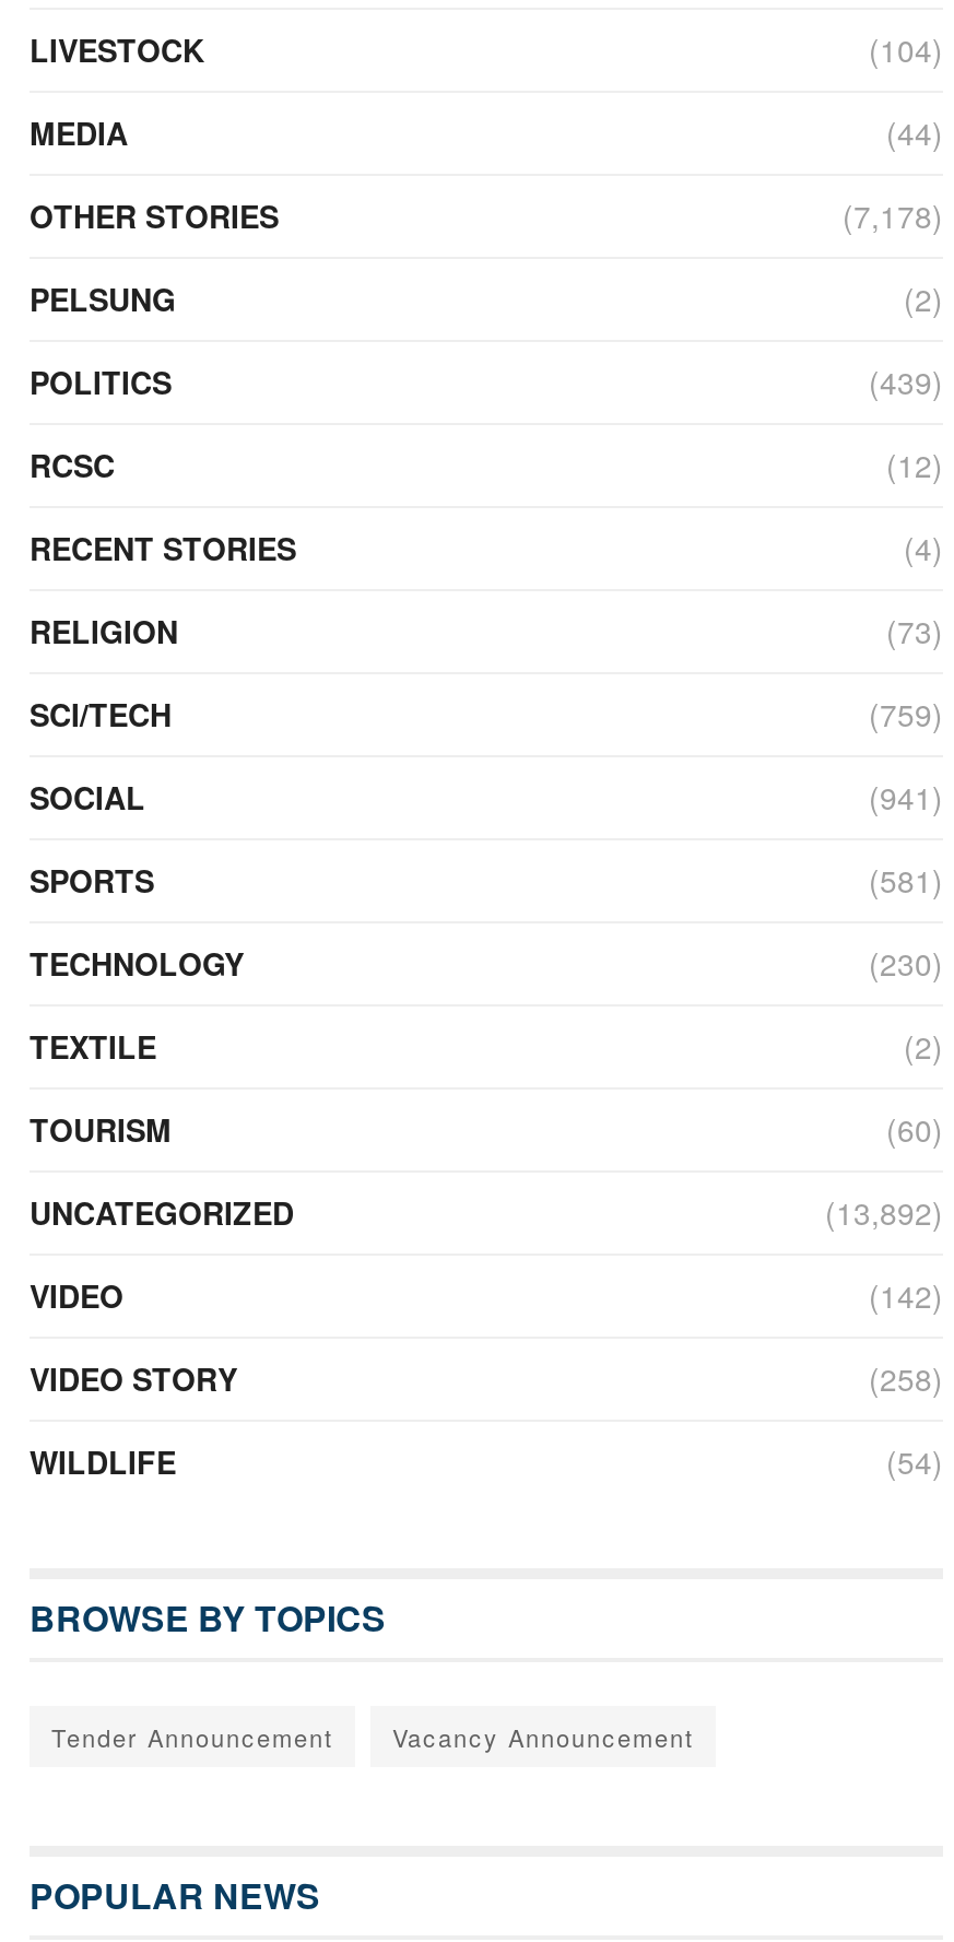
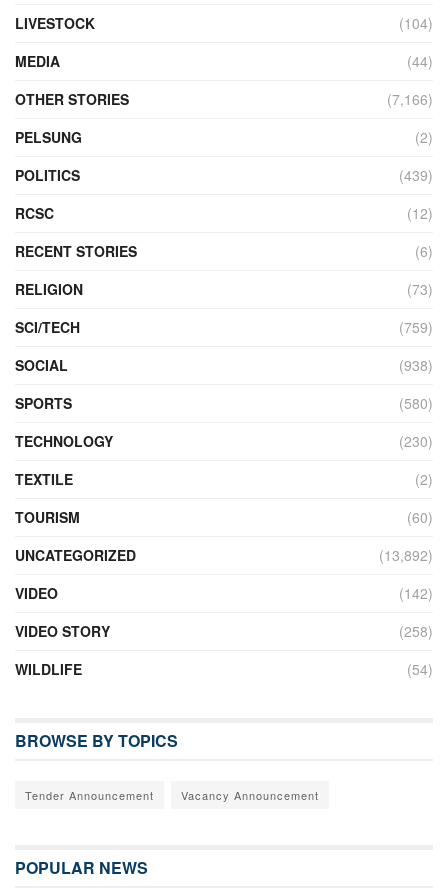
[843,195,943,238] (7,178) -> [387,89,433,109] (7,166)
[904,527,943,570] (4) -> [415,241,433,261] (6)
[869,776,943,820] (941) -> [399,355,433,375] (938)
[869,859,943,903] (581) -> [399,393,433,413] (580)

